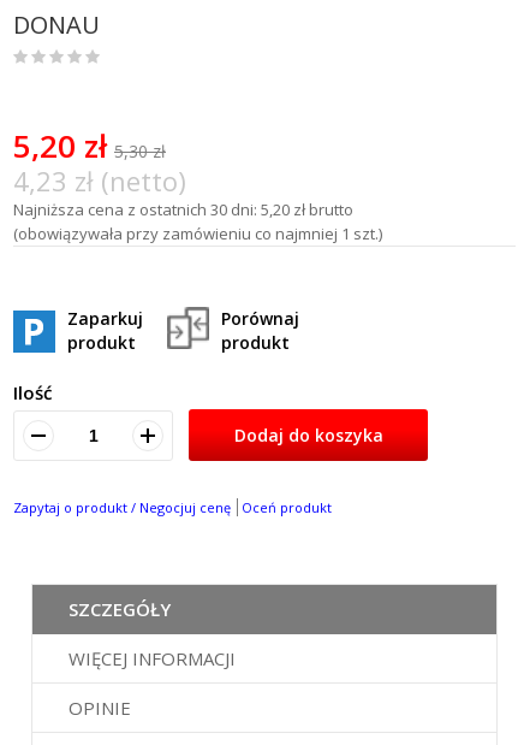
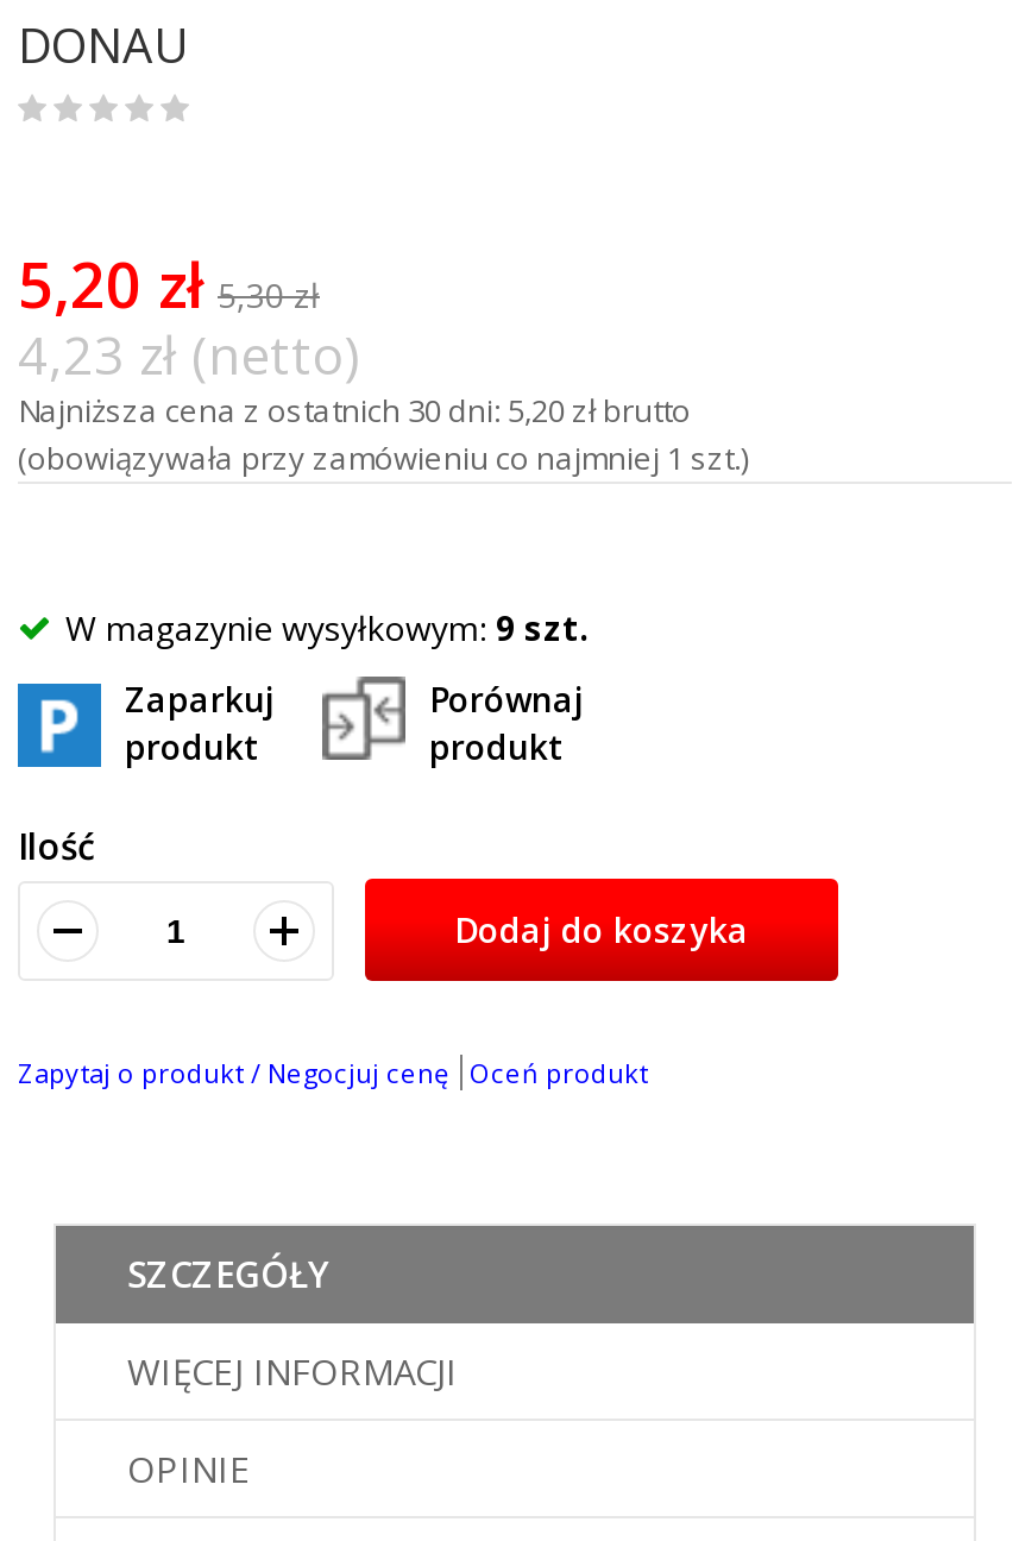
none -> [65,605,589,650] W magazynie wysyłkowym: 9 szt.

